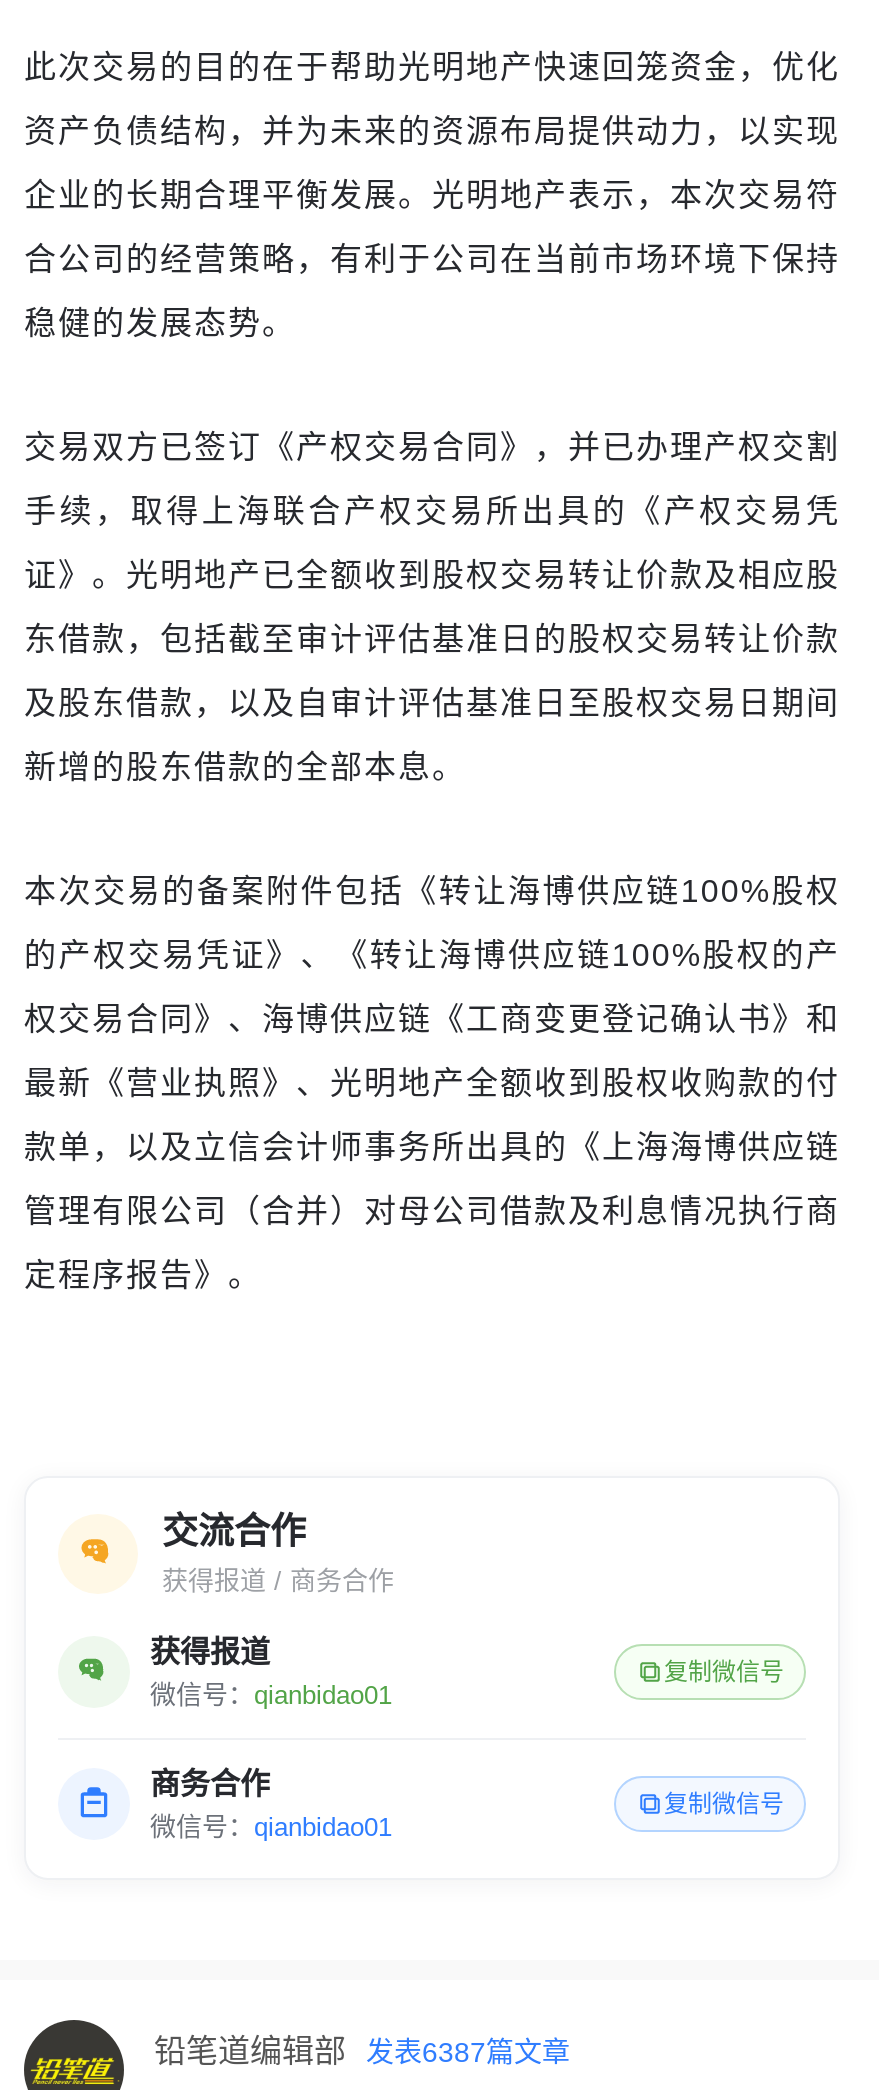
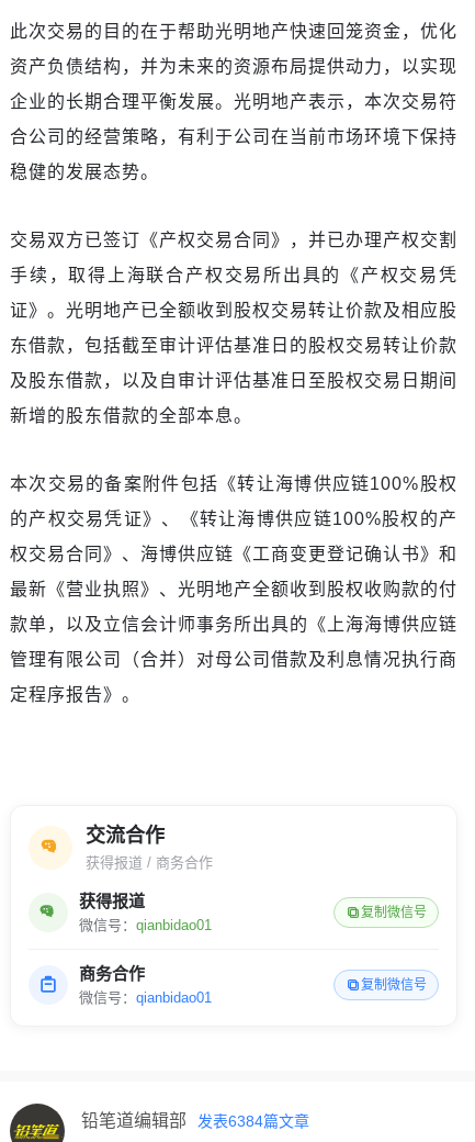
[154,2033,570,2067] 铅笔道编辑部 发表6387篇文章 -> [81,1111,309,1129] 铅笔道编辑部 发表6384篇文章

